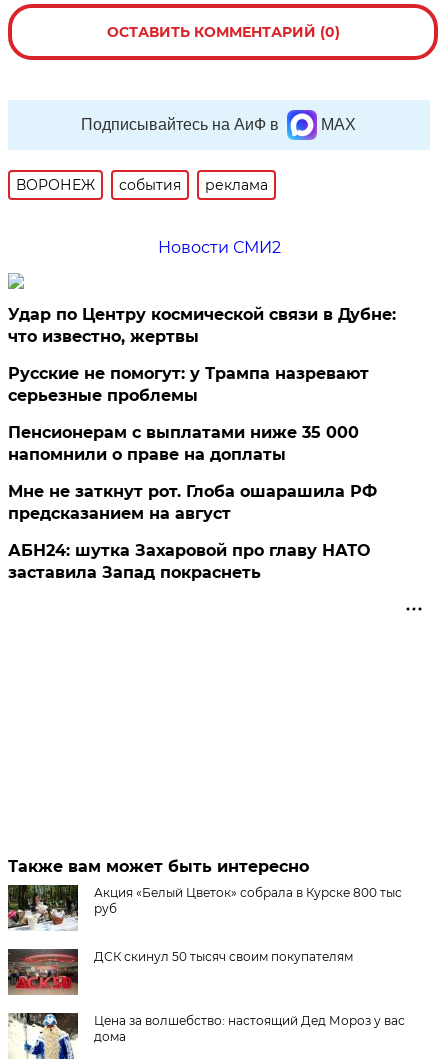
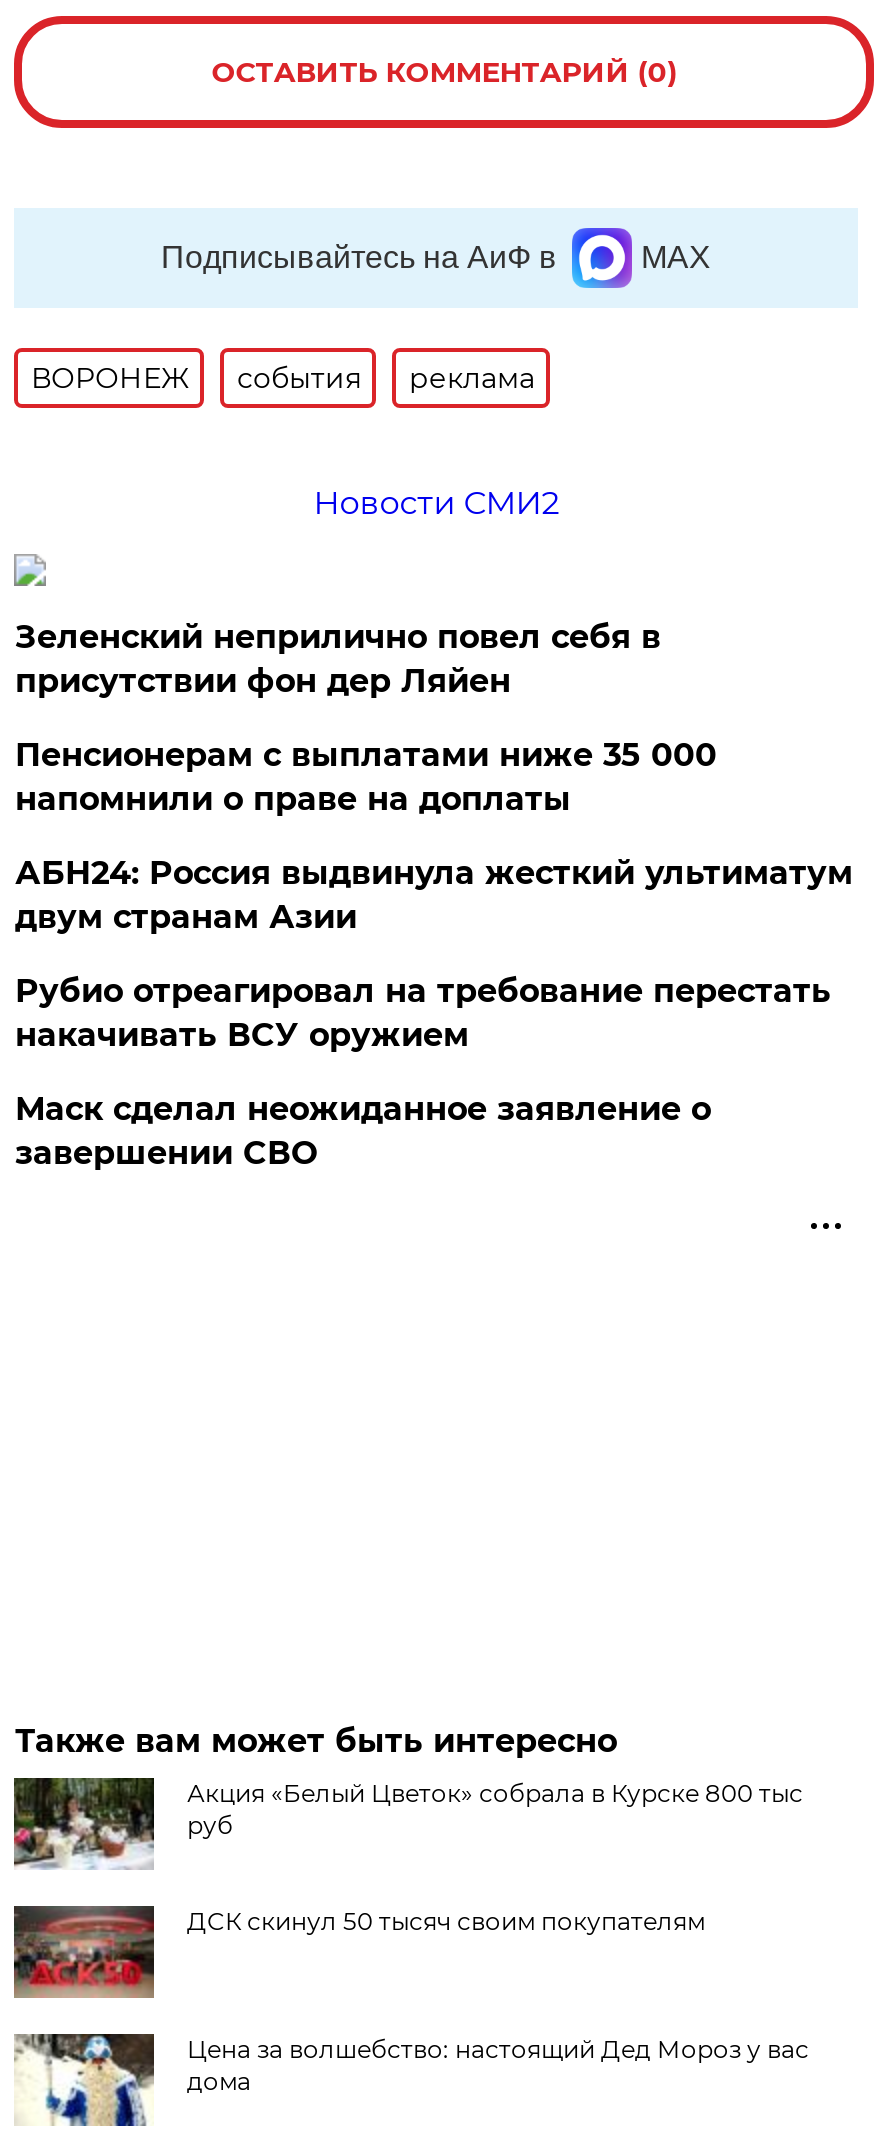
[8,305,396,405] Удар по Центру космической связи в Дубне: | что известно, жертвы | Русские не помогут: у Трампа назревают | серьезные проблемы -> [15,618,661,700] Зеленский неприлично повел cебя в | присутствии фон дер Ляйен
moved [8,423,359,464] -> [15,736,717,818]: Пенсионерам с выплатами ниже 35 000 | напомнили о праве на доплаты
[8,482,377,582] Мне не заткнут рот. Глоба ошарашила РФ | предсказанием на август | АБН24: шутка Захаровой про главу НАТО | заставила Запад покраснеть -> [15,854,853,1172] АБН24: Россия выдвинула жесткий ультиматум | двум странам Азии | Рубио отреагировал на требование перестать | накачивать ВСУ оружием | Маск сделал неожиданное заявление о | завершении СВО

